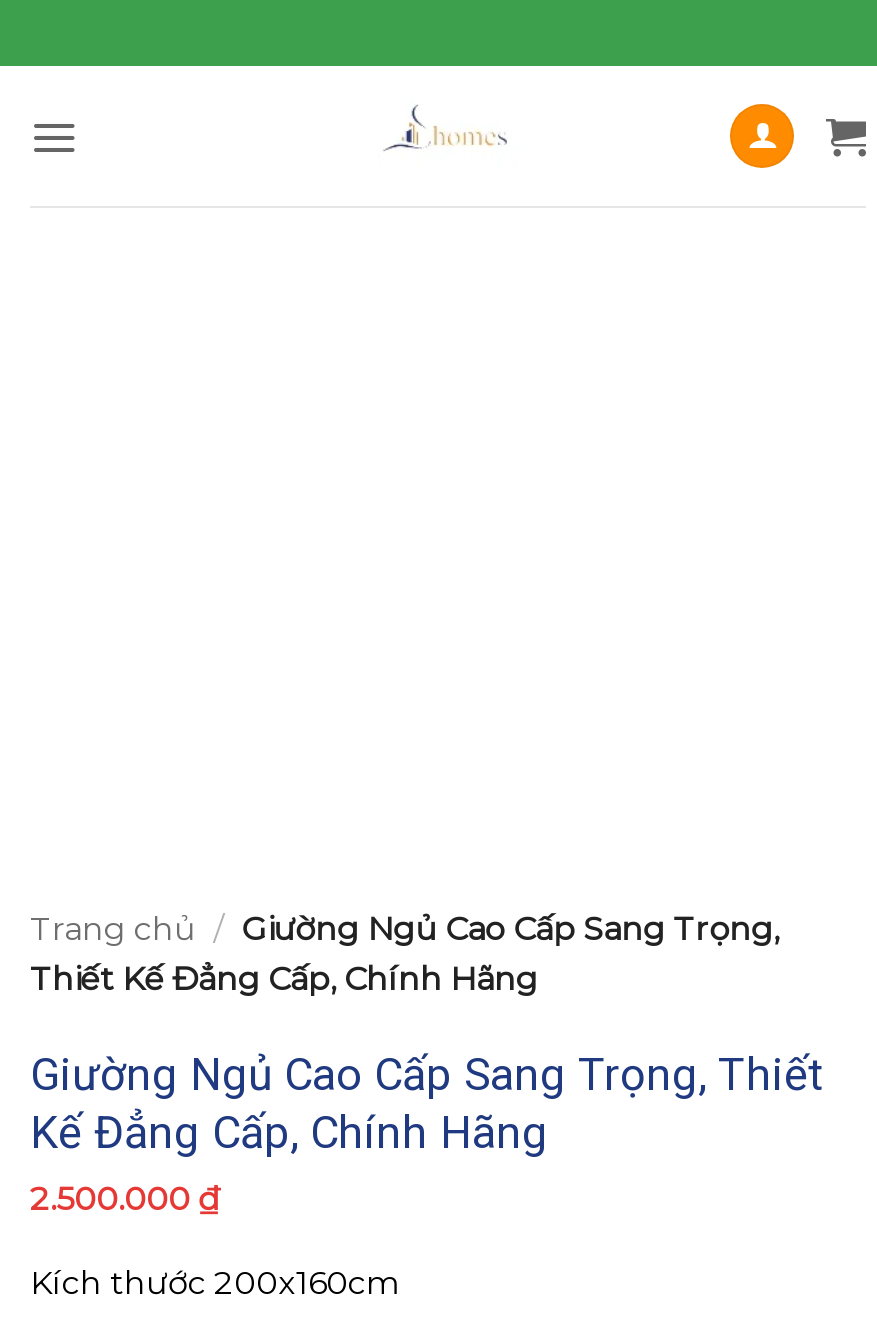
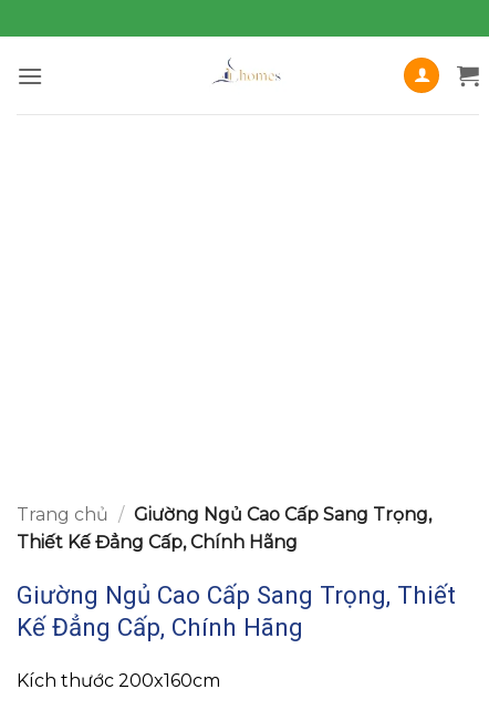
[30,1181,220,1219] 2.500.000 ₫ -> none

